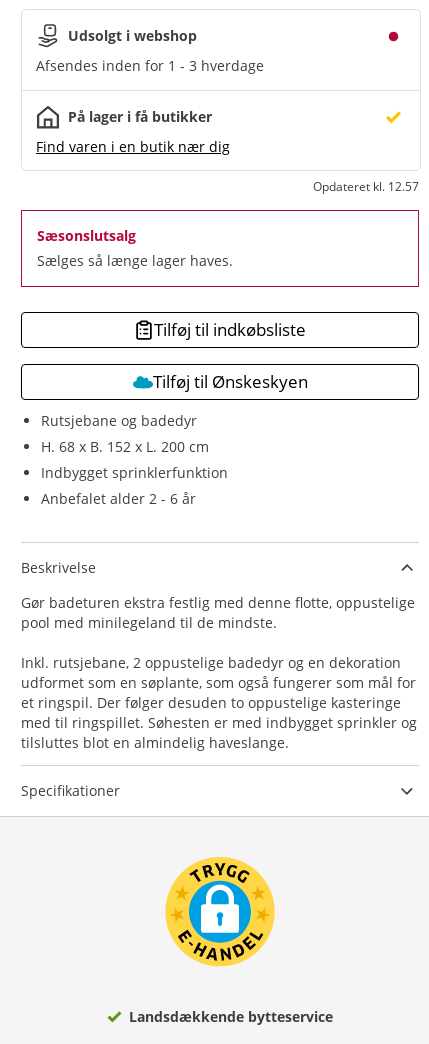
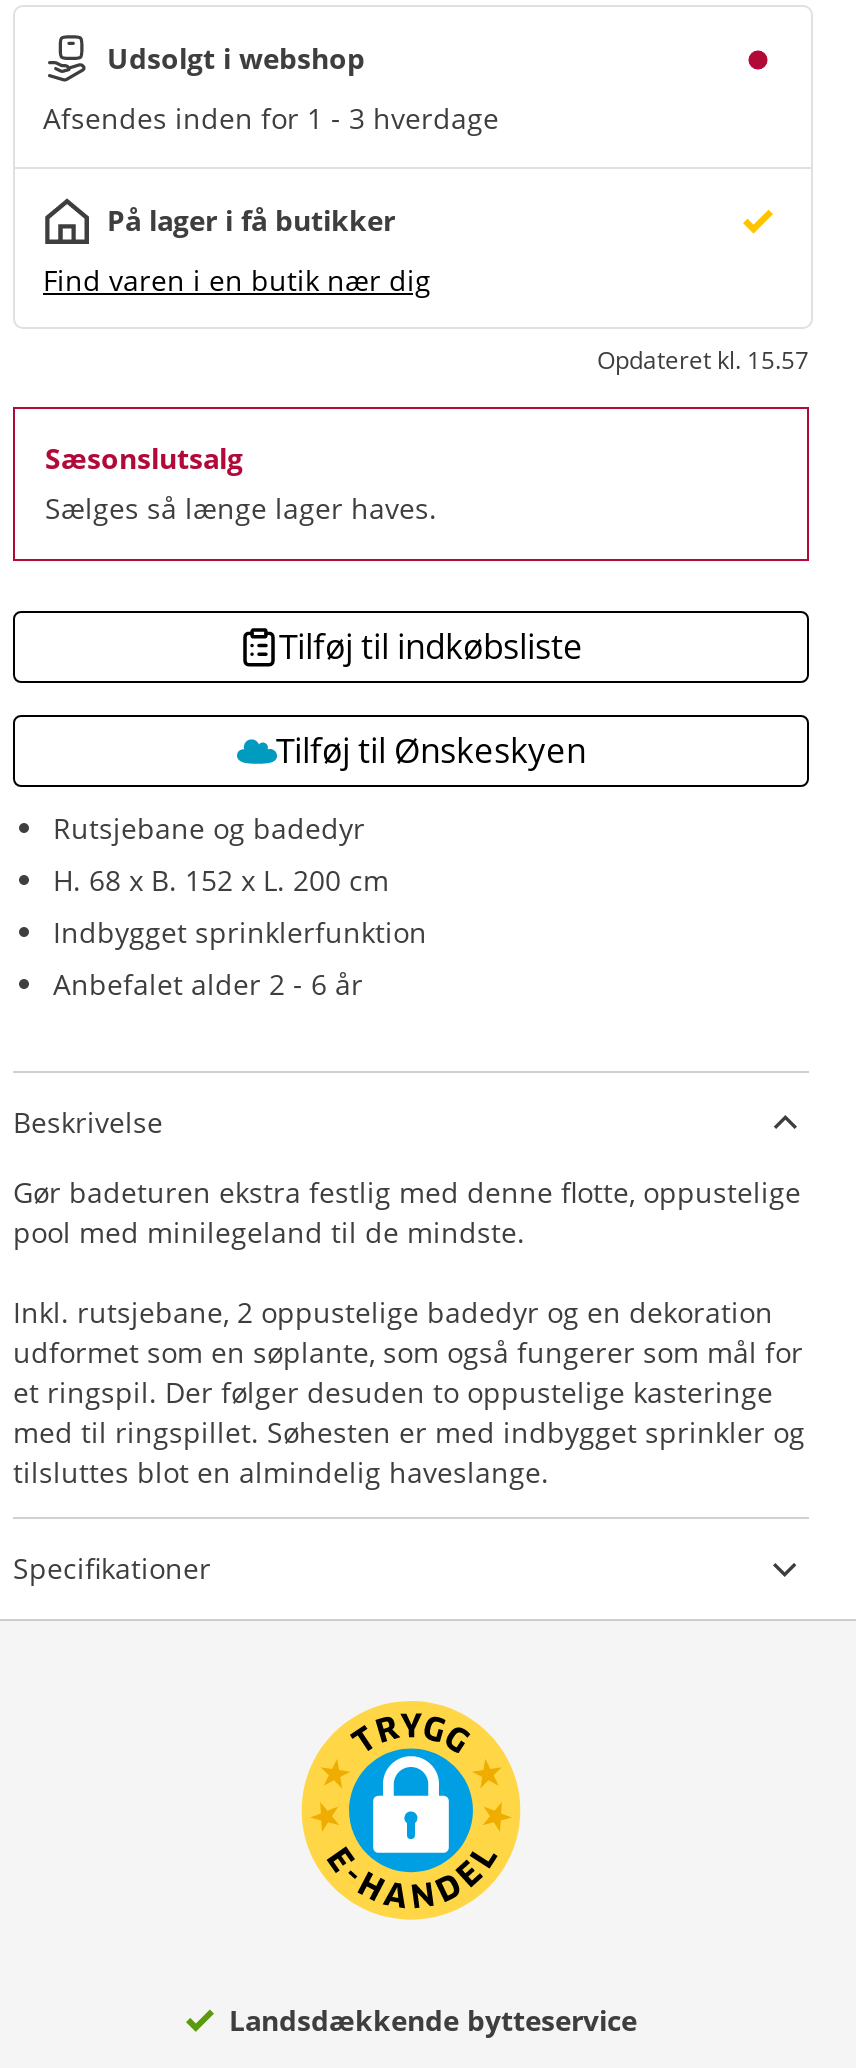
[313,178,419,195] Opdateret kl. 12.57 -> [597,343,809,377] Opdateret kl. 15.57

